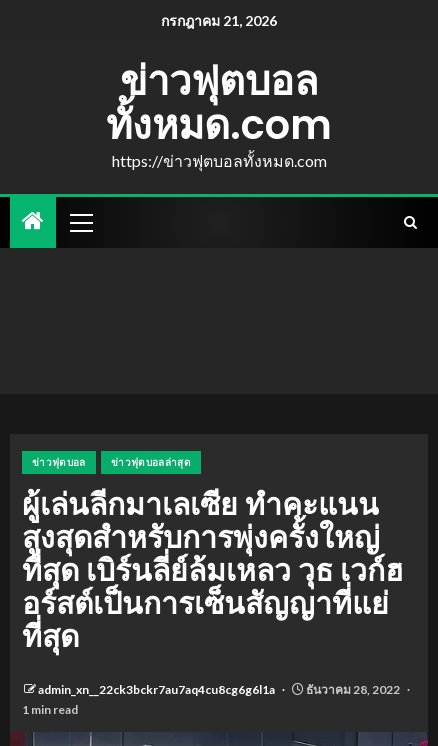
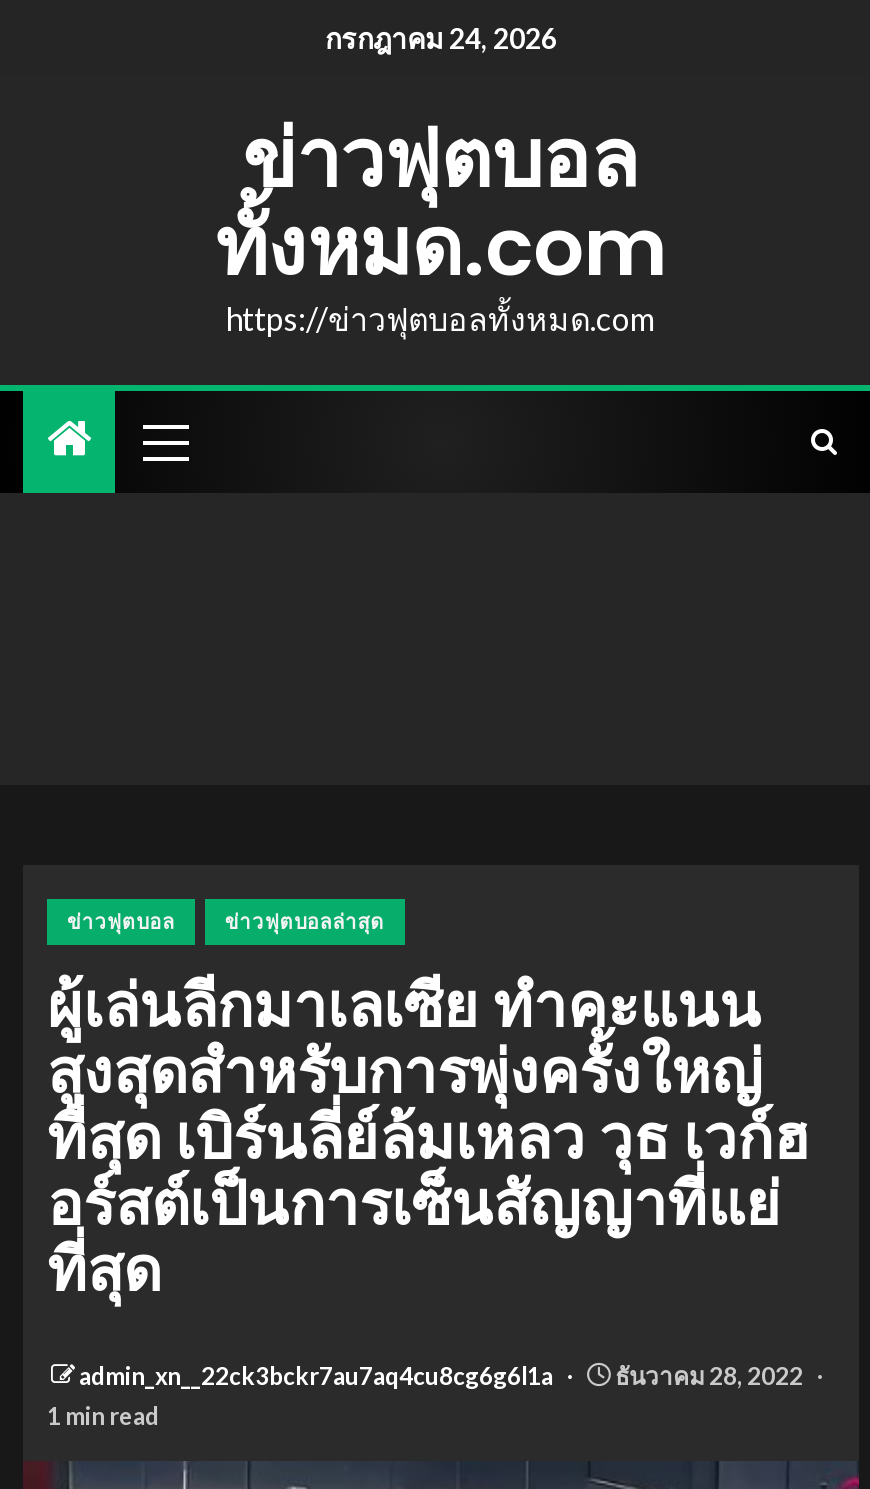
[161,12,277,29] กรกฎาคม 21, 2026 -> [325,21,557,55] กรกฎาคม 24, 2026

